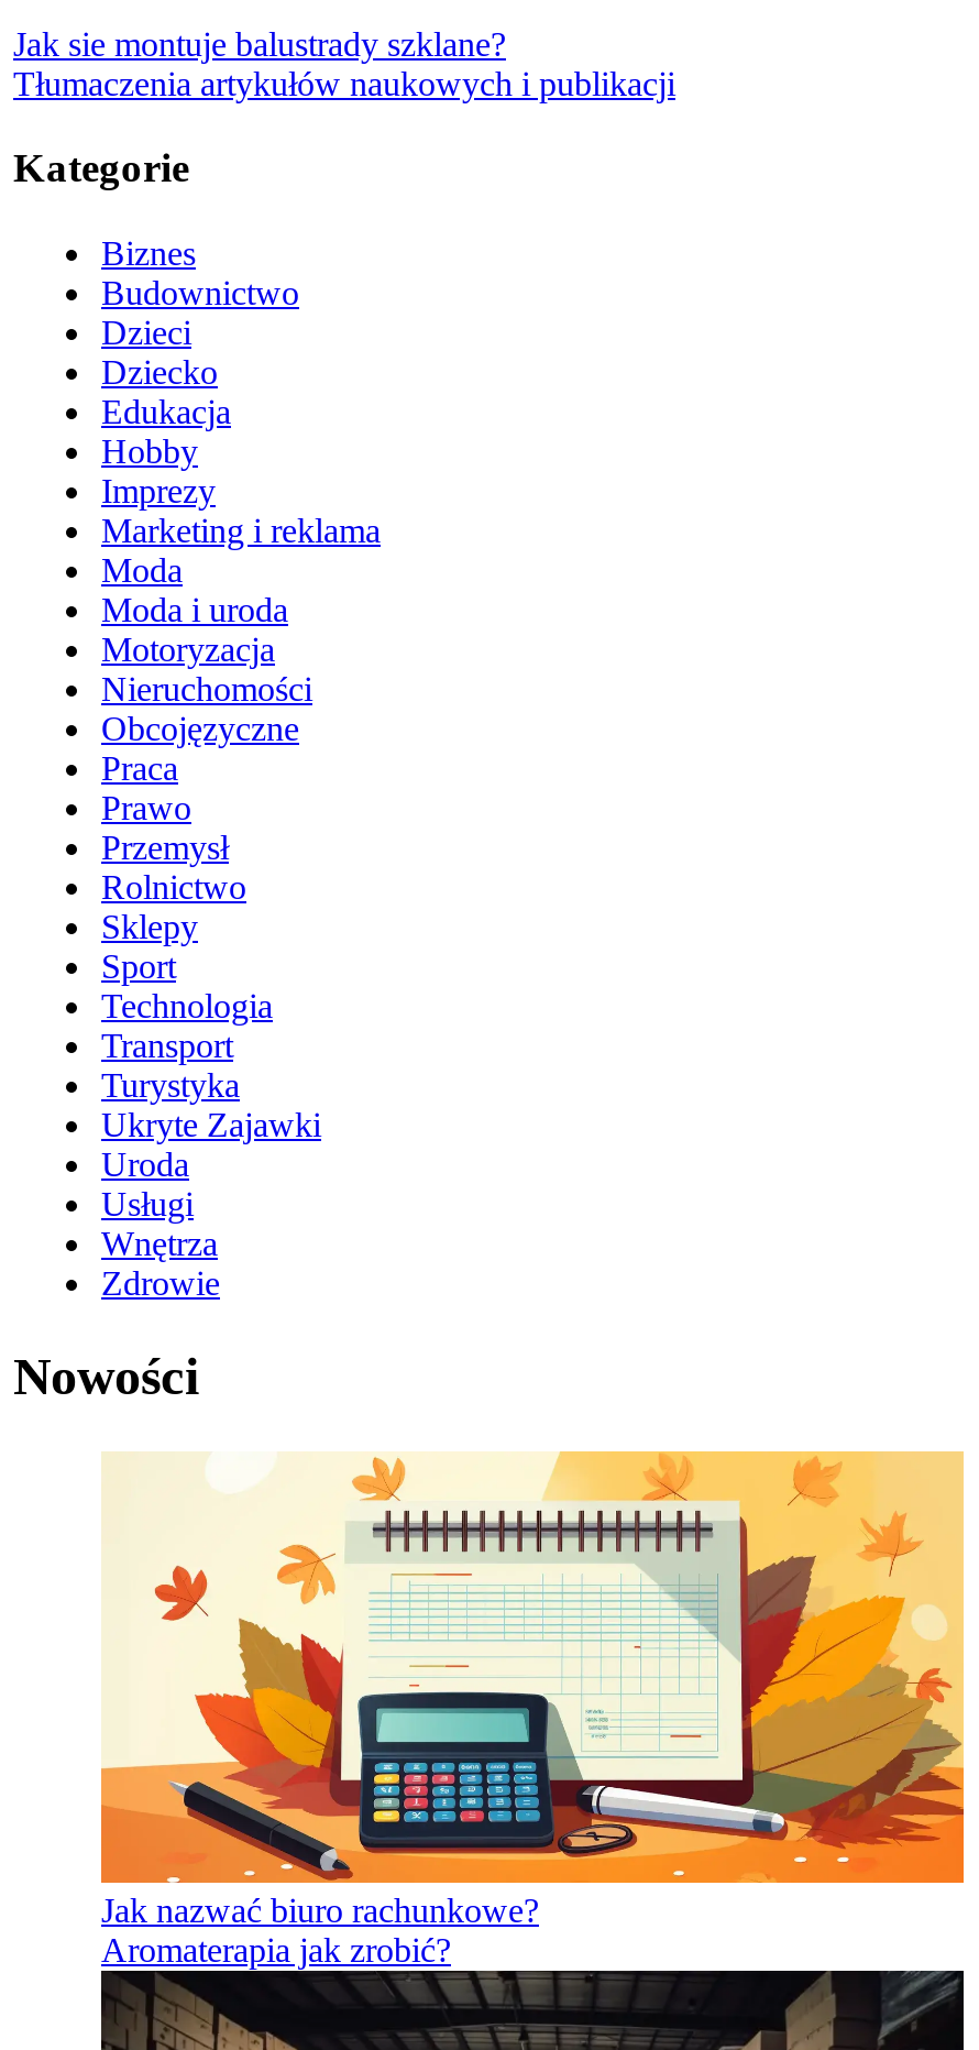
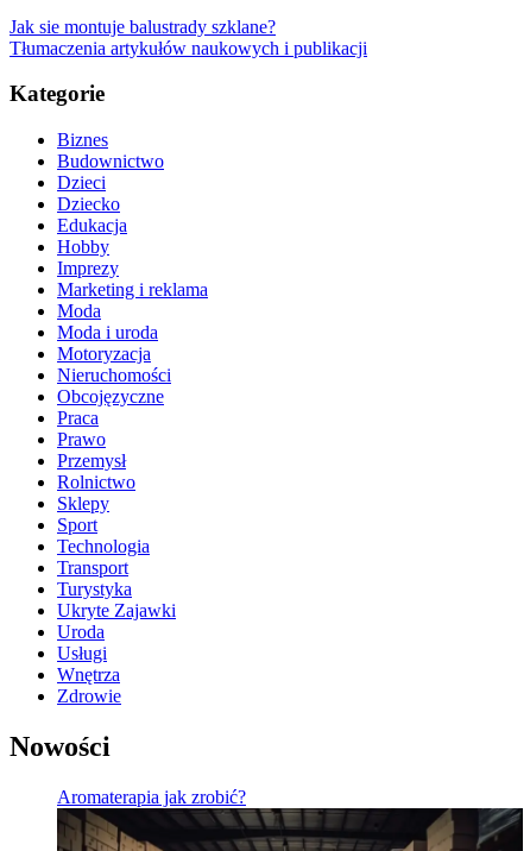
[99,1449,966,1929] [image] | Jak nazwać biuro rachunkowe? -> none

